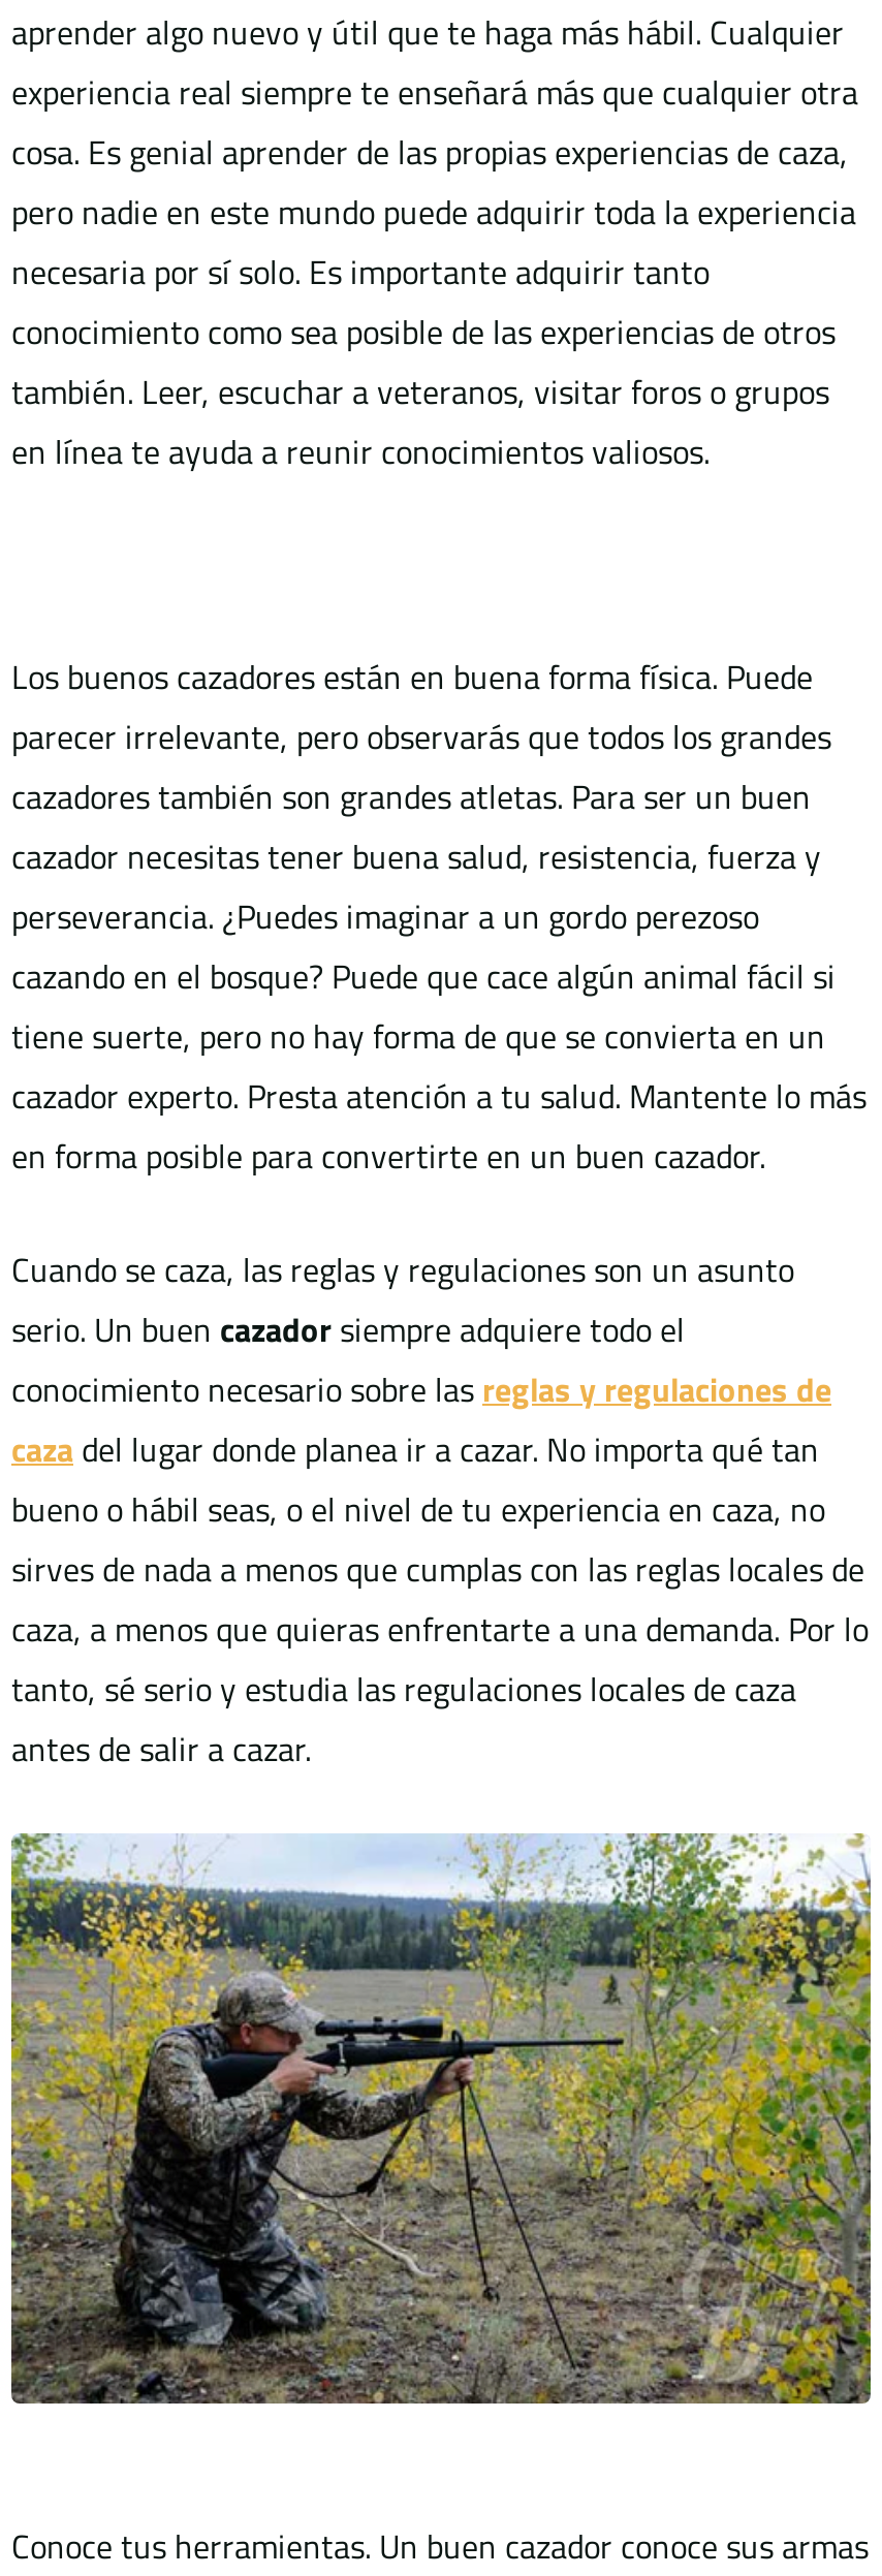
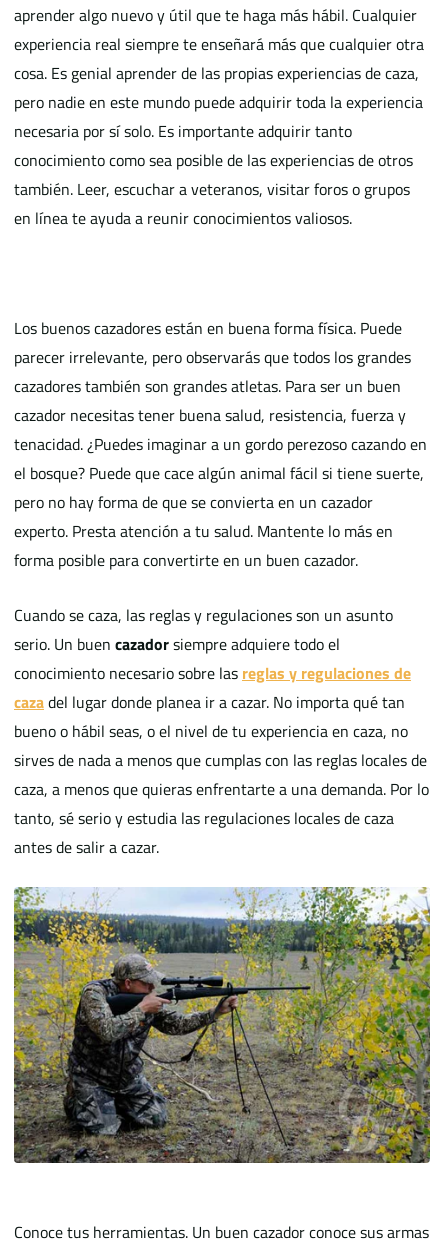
[11,892,867,1181] perseverancia. ¿Puedes imaginar a un gordo perezoso | cazando en el bosque? Puede que cace algún animal fácil si | tiene suerte, pero no hay forma de que se convierta en un | cazador experto. Presta atención a tu salud. Mantente lo más | en forma posible para convertirte en un buen cazador. -> [14,432,427,572] tenacidad. ¿Puedes imaginar a un gordo perezoso cazando en | el bosque? Puede que cace algún animal fácil si tiene suerte, | pero no hay forma de que se convierta en un cazador | experto. Presta atención a tu salud. Mantente lo más en | forma posible para convertirte en un buen cazador.

